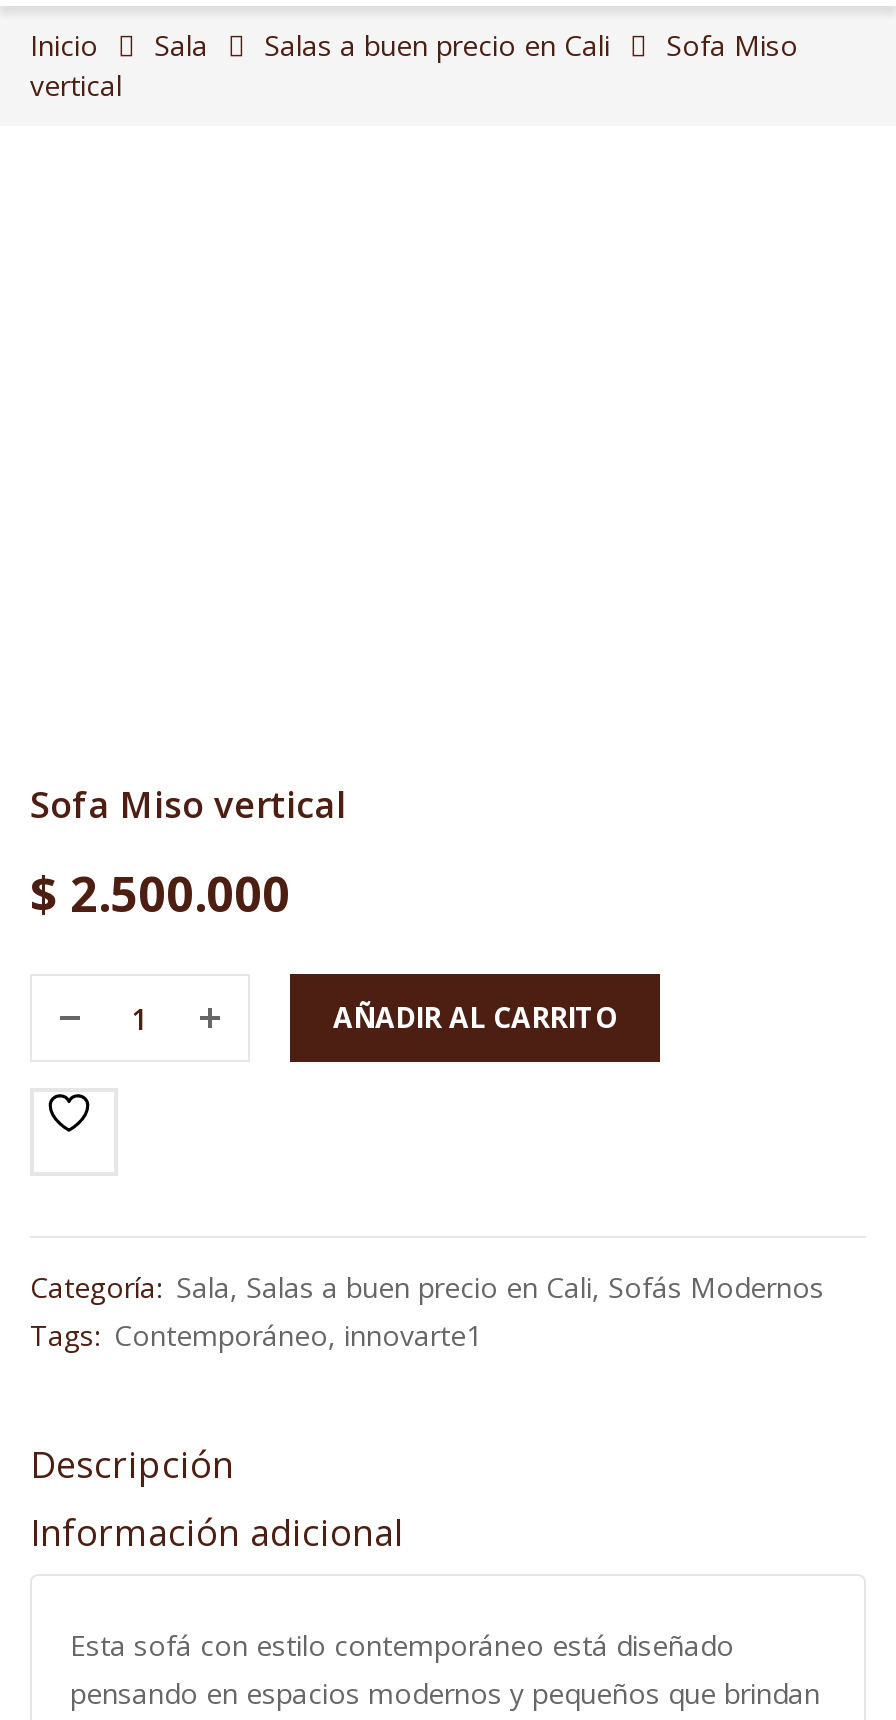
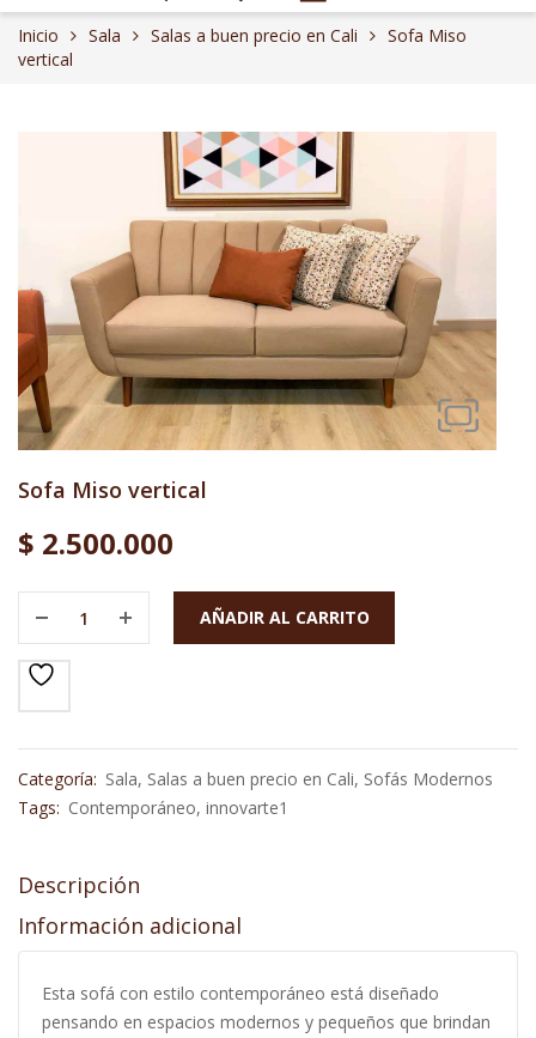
none -> [17,130,498,451] [image]

